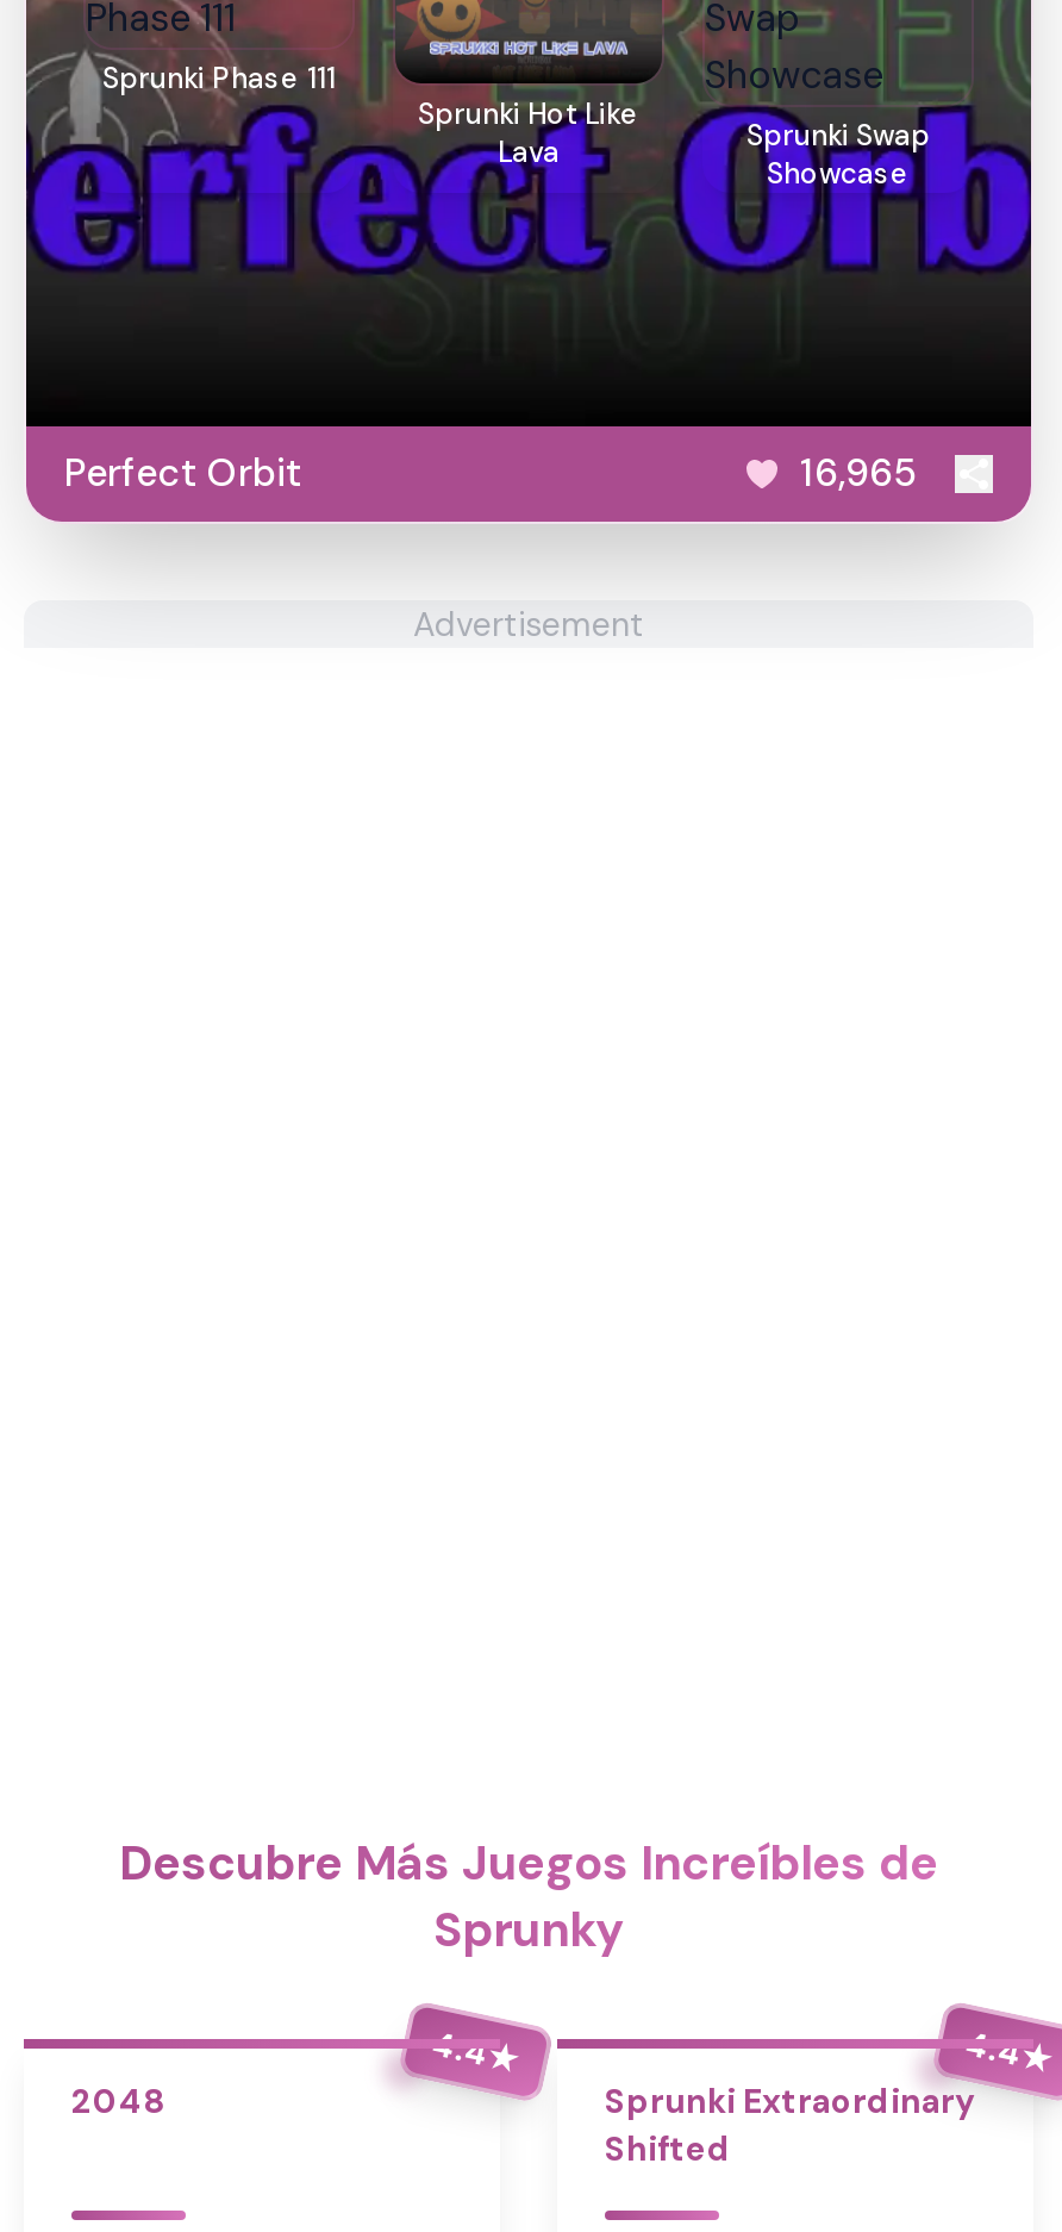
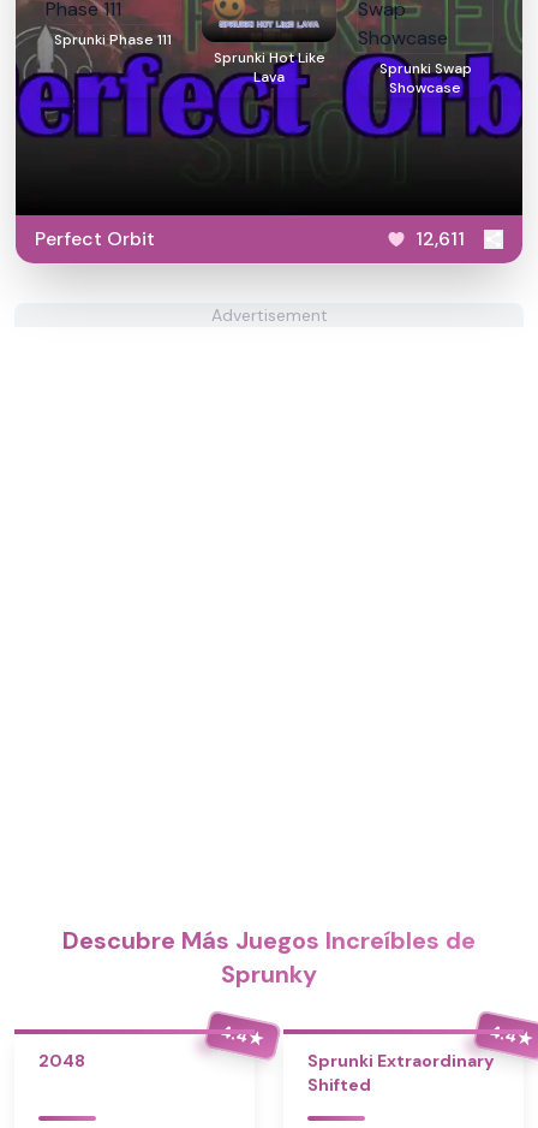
[800,448,917,498] 16,965 -> [416,226,465,251] 12,611

